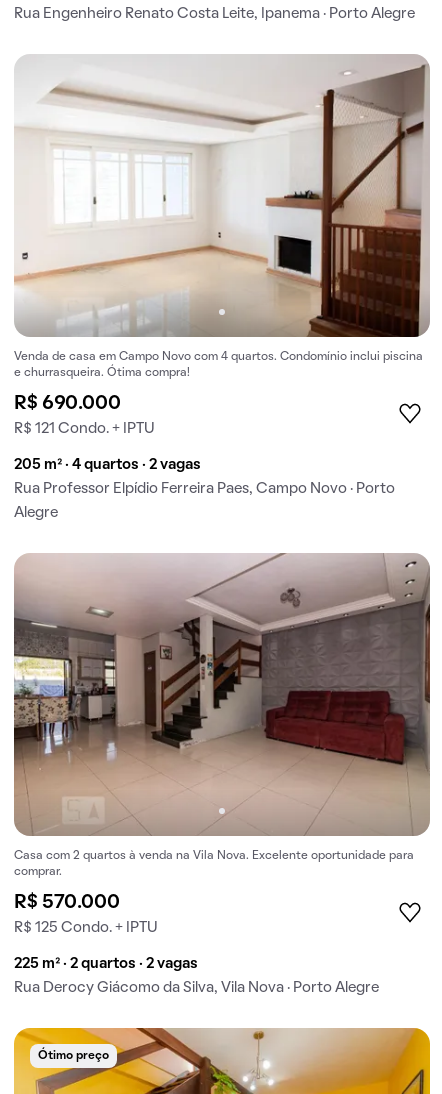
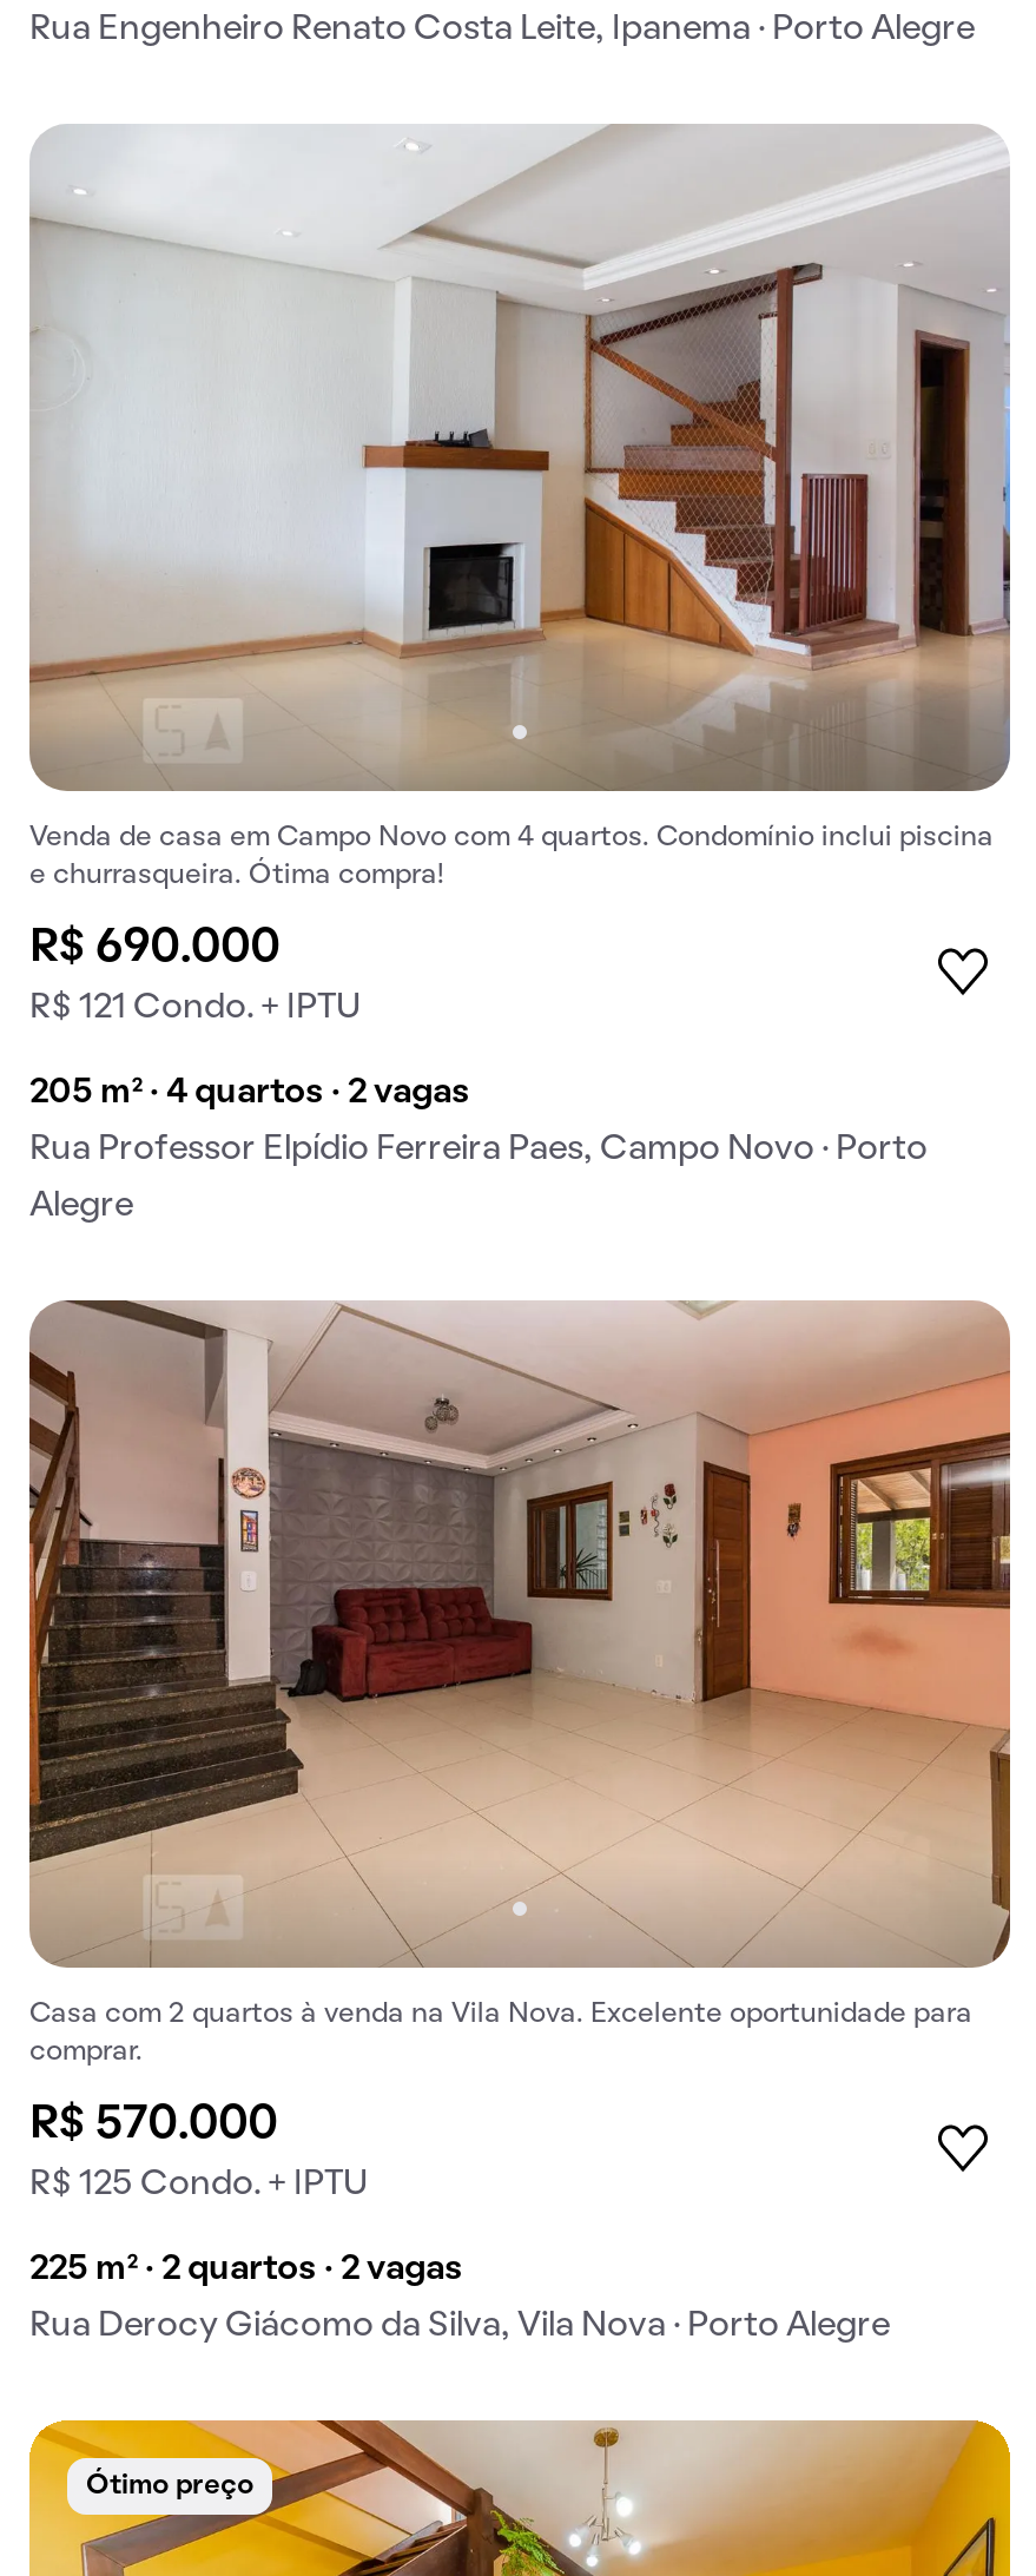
[14,56,430,338] [image] -> [27,126,1010,793] [image]
[13,553,431,811] [image] -> [27,1300,1012,1958] [image]

